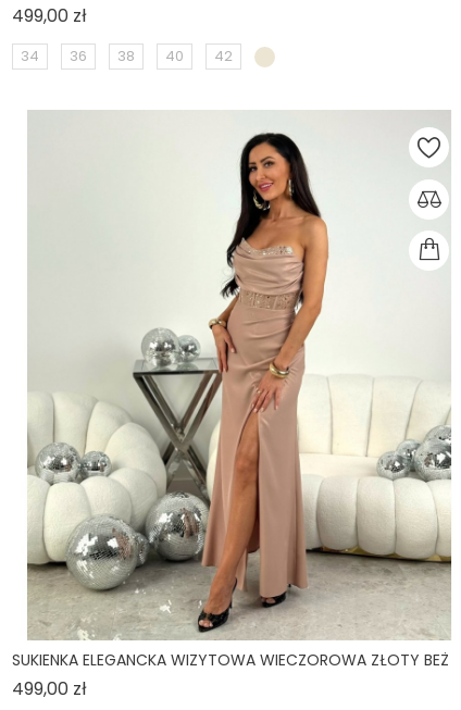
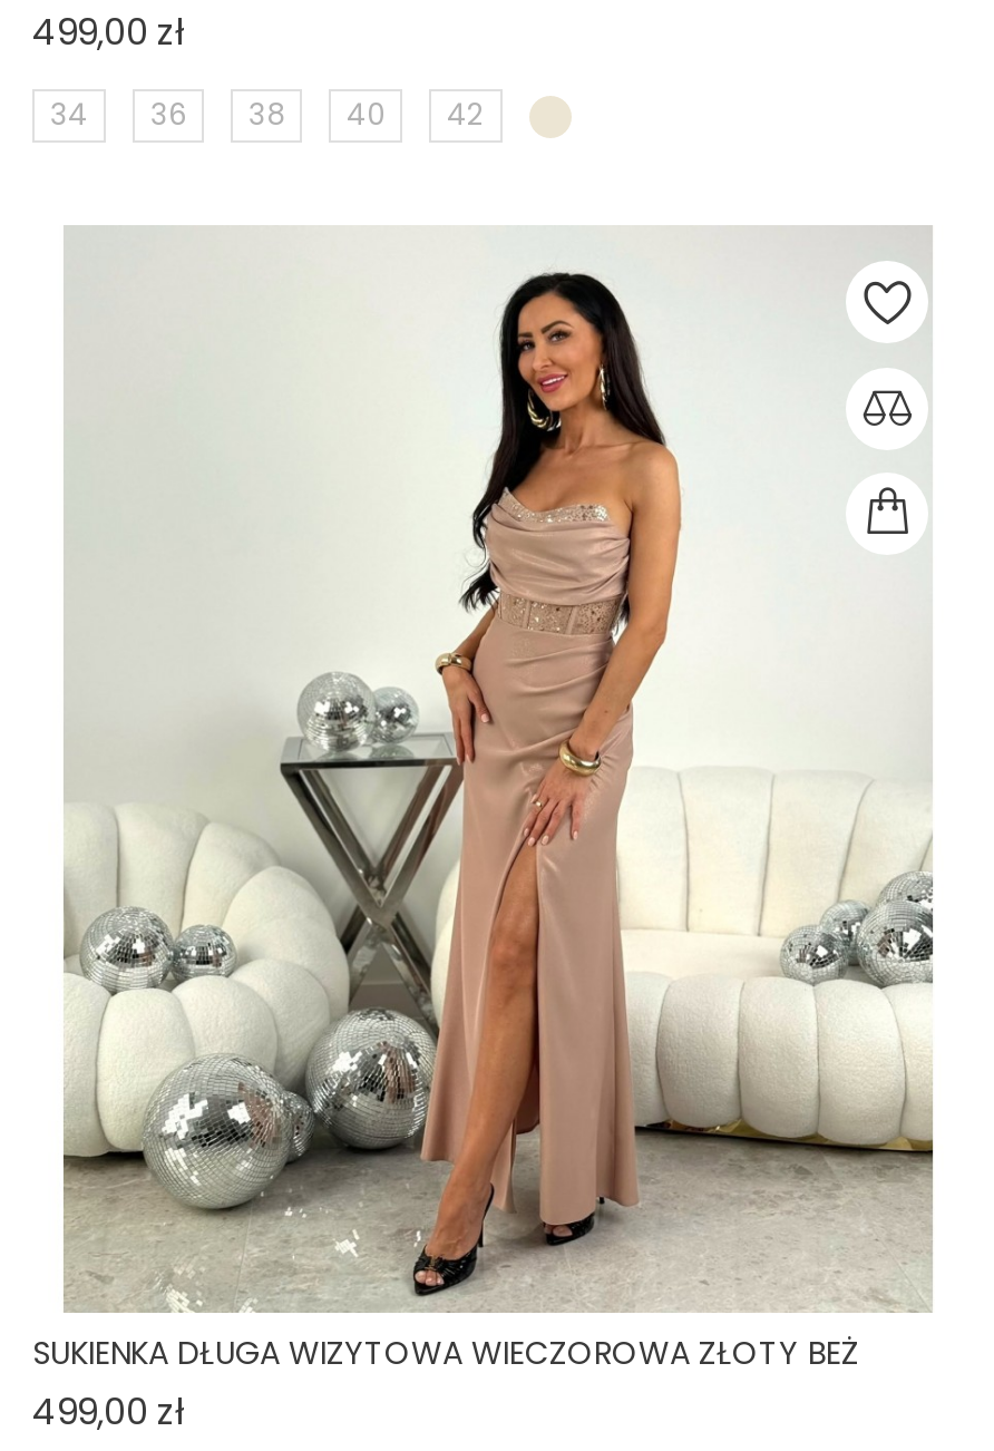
[12,649,449,671] SUKIENKA ELEGANCKA WIZYTOWA WIECZOROWA ZŁOTY BEŻ -> [32,1331,859,1375] SUKIENKA DŁUGA WIZYTOWA WIECZOROWA ZŁOTY BEŻ

